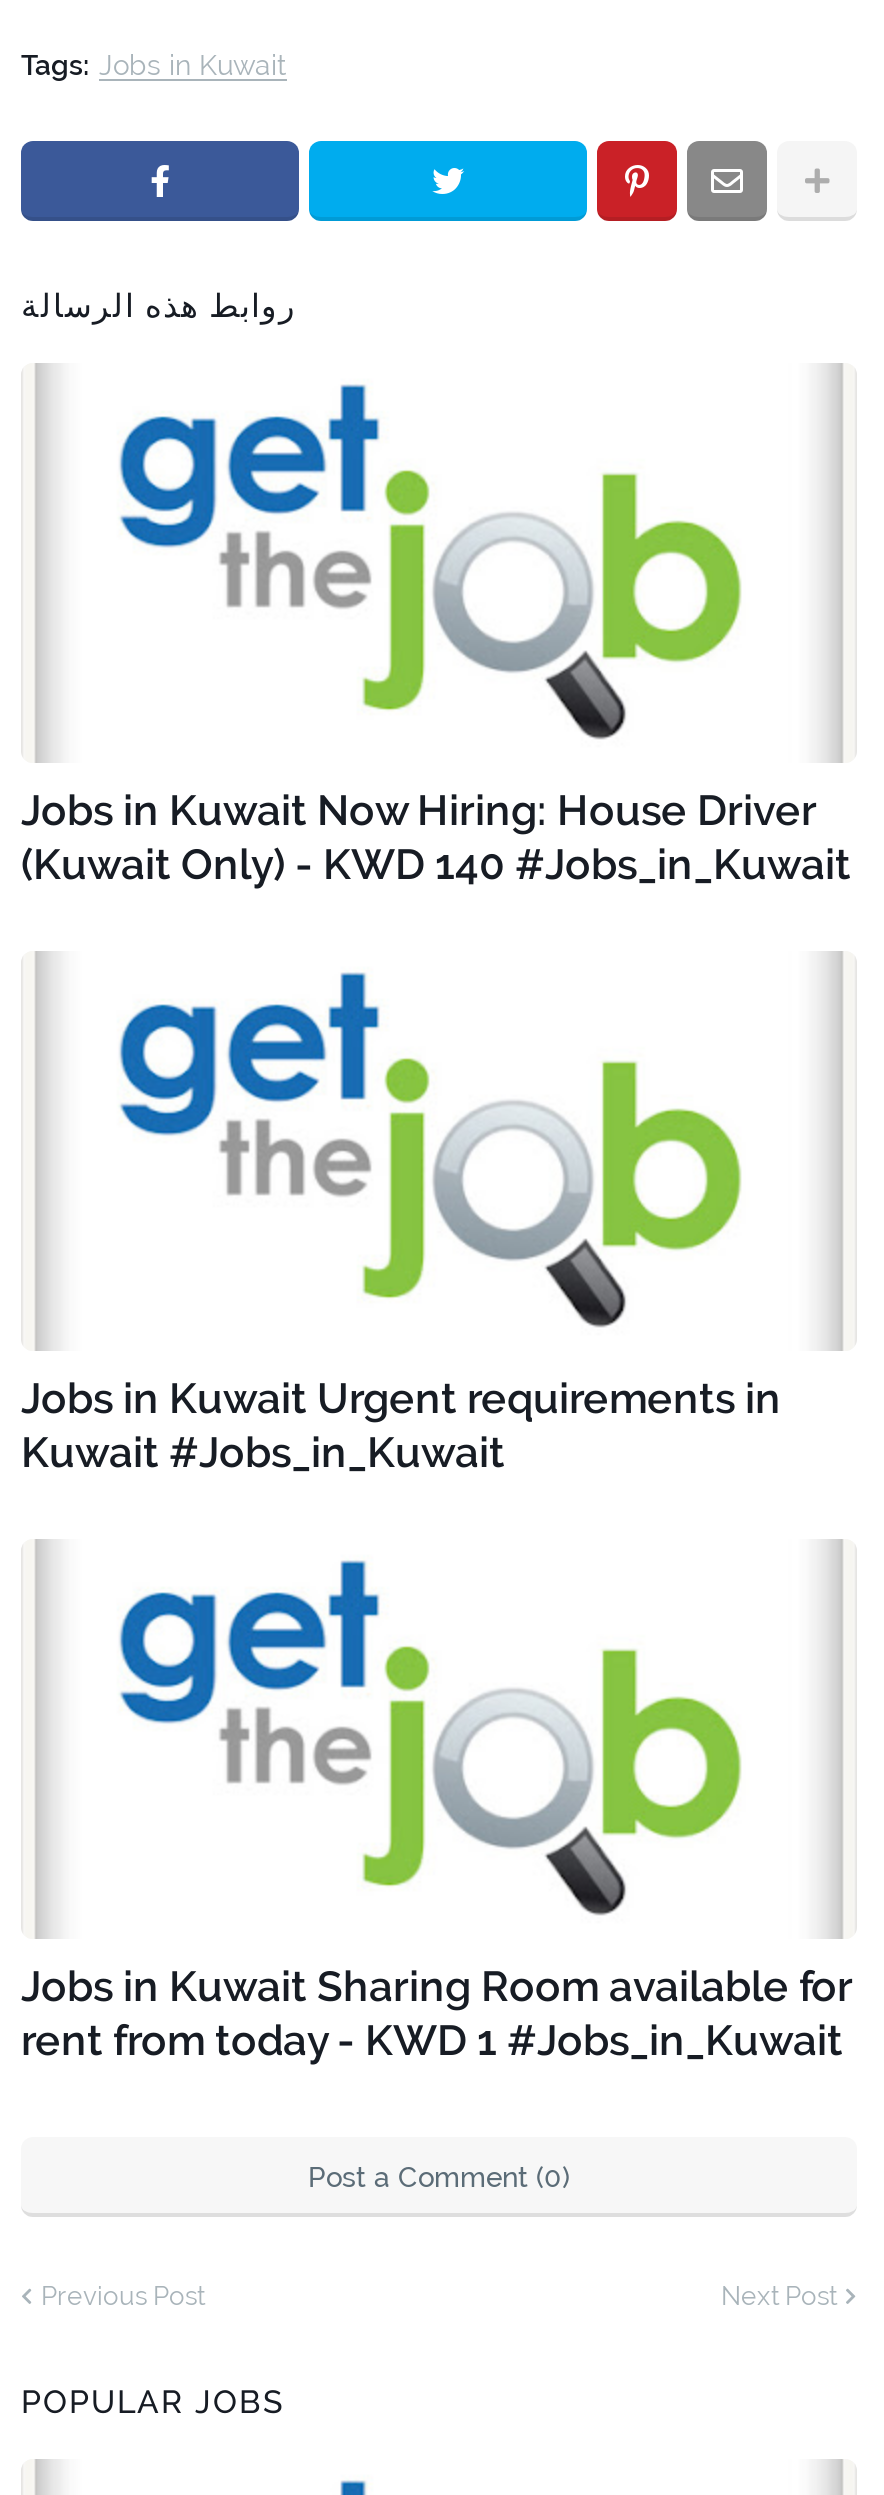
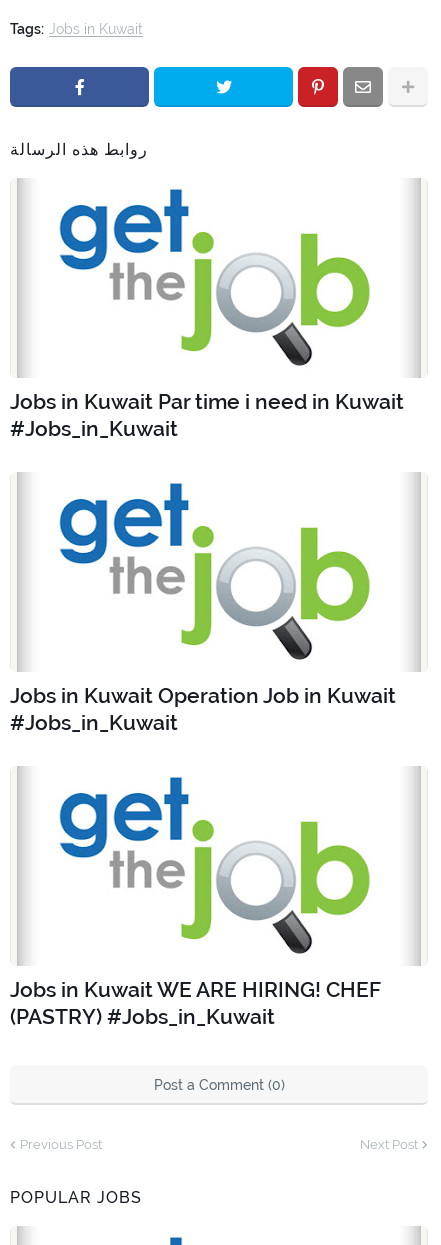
[21,786,851,890] Jobs in Kuwait Now Hiring: House Driver | (Kuwait Only) - KWD 140 #Jobs_in_Kuwait -> [10,389,404,441] Jobs in Kuwait Par time i need in Kuwait | #Jobs_in_Kuwait
[21,1374,781,1478] Jobs in Kuwait Urgent requirements in | Kuwait #Jobs_in_Kuwait -> [10,683,396,735] Jobs in Kuwait Operation Job in Kuwait | #Jobs_in_Kuwait
[21,1962,851,2066] Jobs in Kuwait Sharing Room available for | rent from today - KWD 1 #Jobs_in_Kuwait -> [10,977,381,1029] Jobs in Kuwait WE ARE HIRING! CHEF | (PASTRY) #Jobs_in_Kuwait

